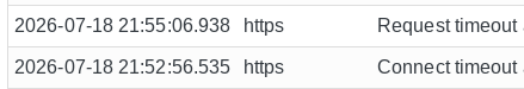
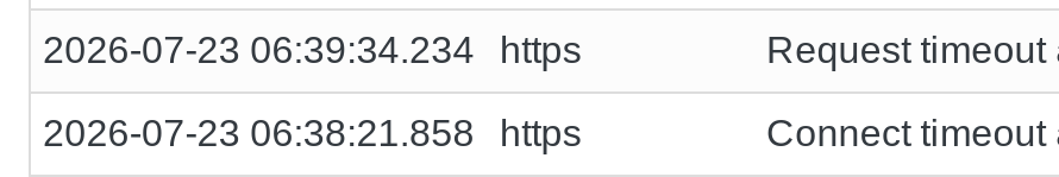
[14,15,285,35] 2026-07-18 21:55:06.938 https -> [43,29,582,69] 2026-07-23 06:39:34.234 https
[14,57,285,77] 2026-07-18 21:52:56.535 https -> [43,112,582,153] 2026-07-23 06:38:21.858 https

